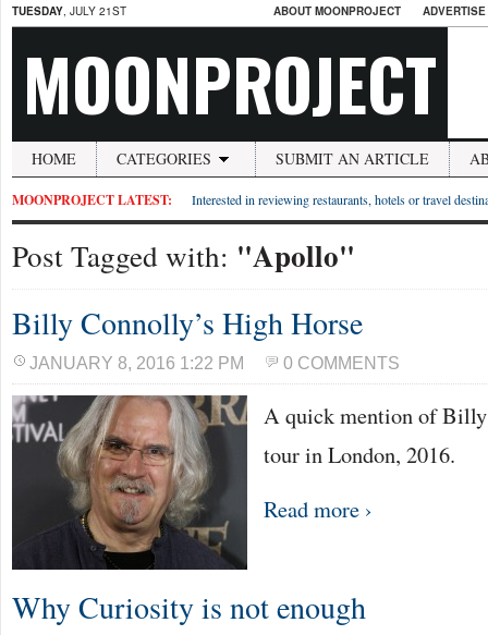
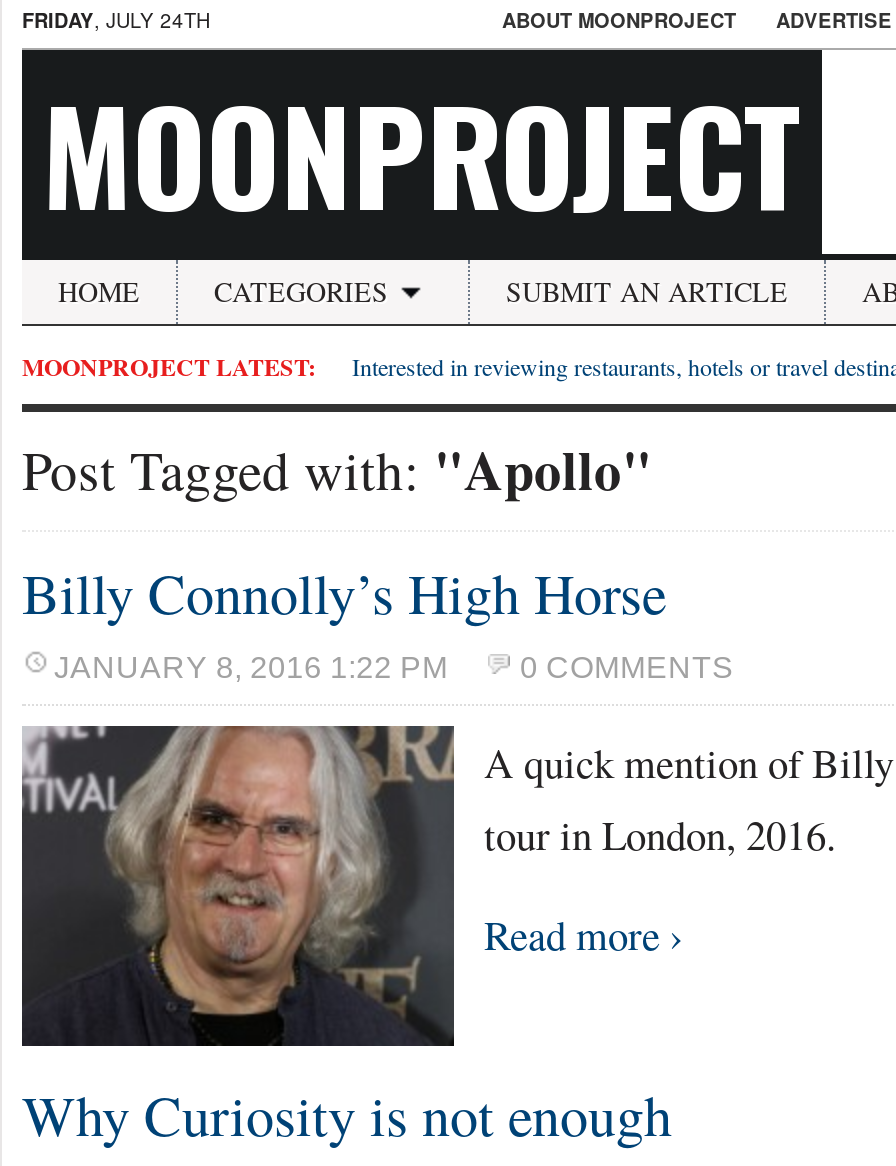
[12,3,126,19] TUESDAY, JULY 21ST -> [22,6,210,34] FRIDAY, JULY 24TH

